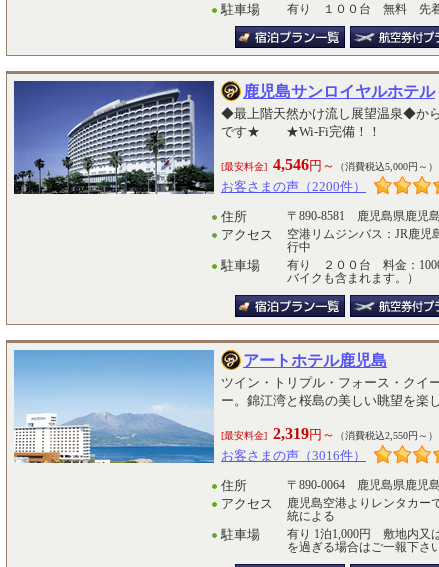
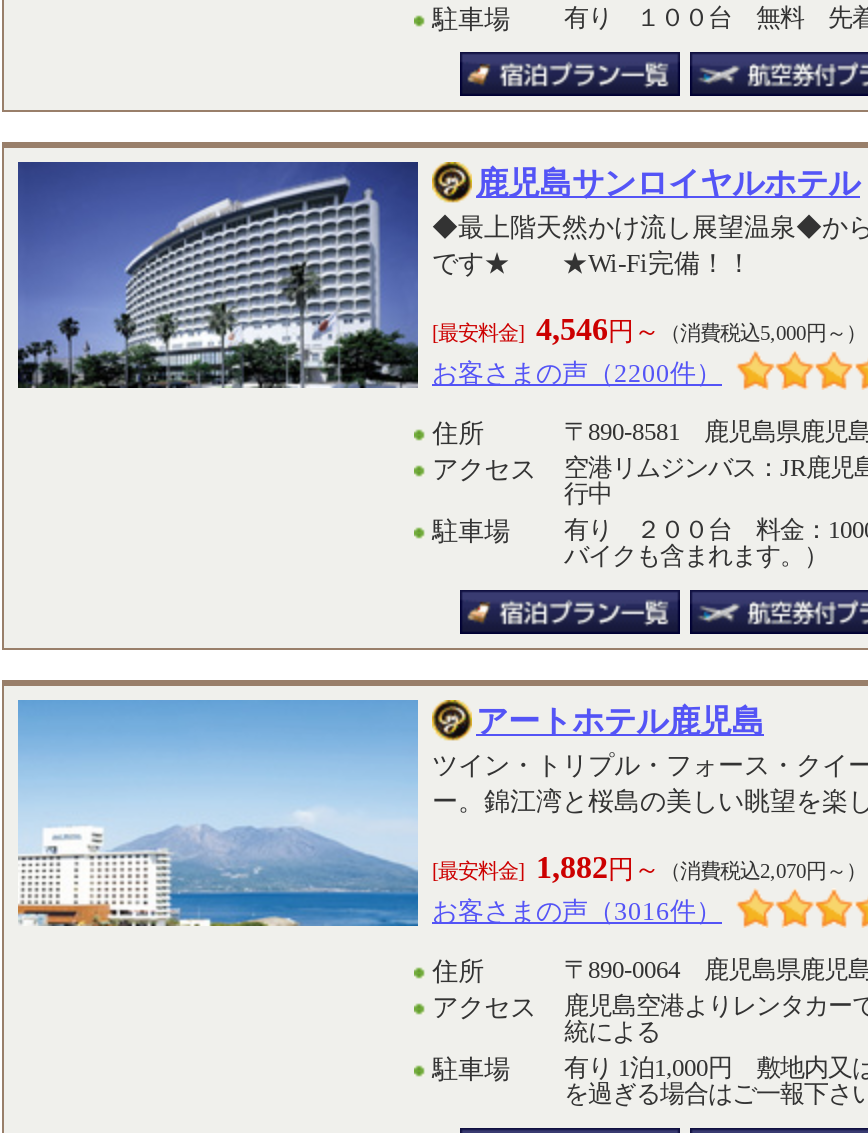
[221,425,438,442] [最安料金] 2,319円～（消費税込2,550円～） -> [432,850,866,884] [最安料金] 1,882円～（消費税込2,070円～）

